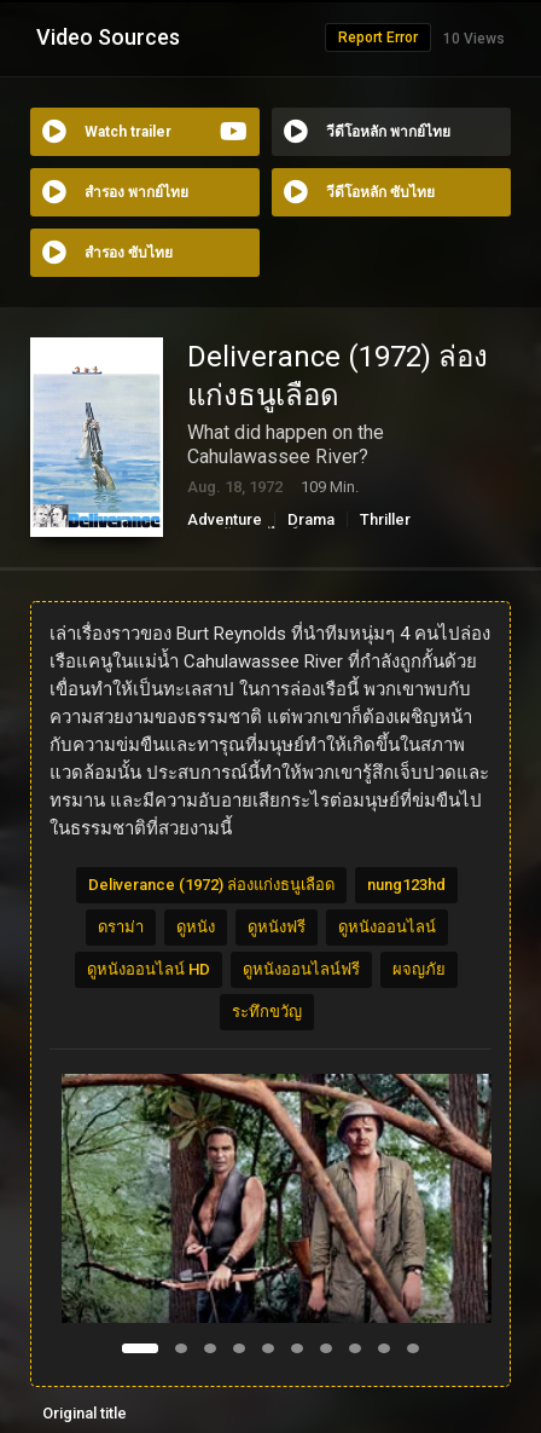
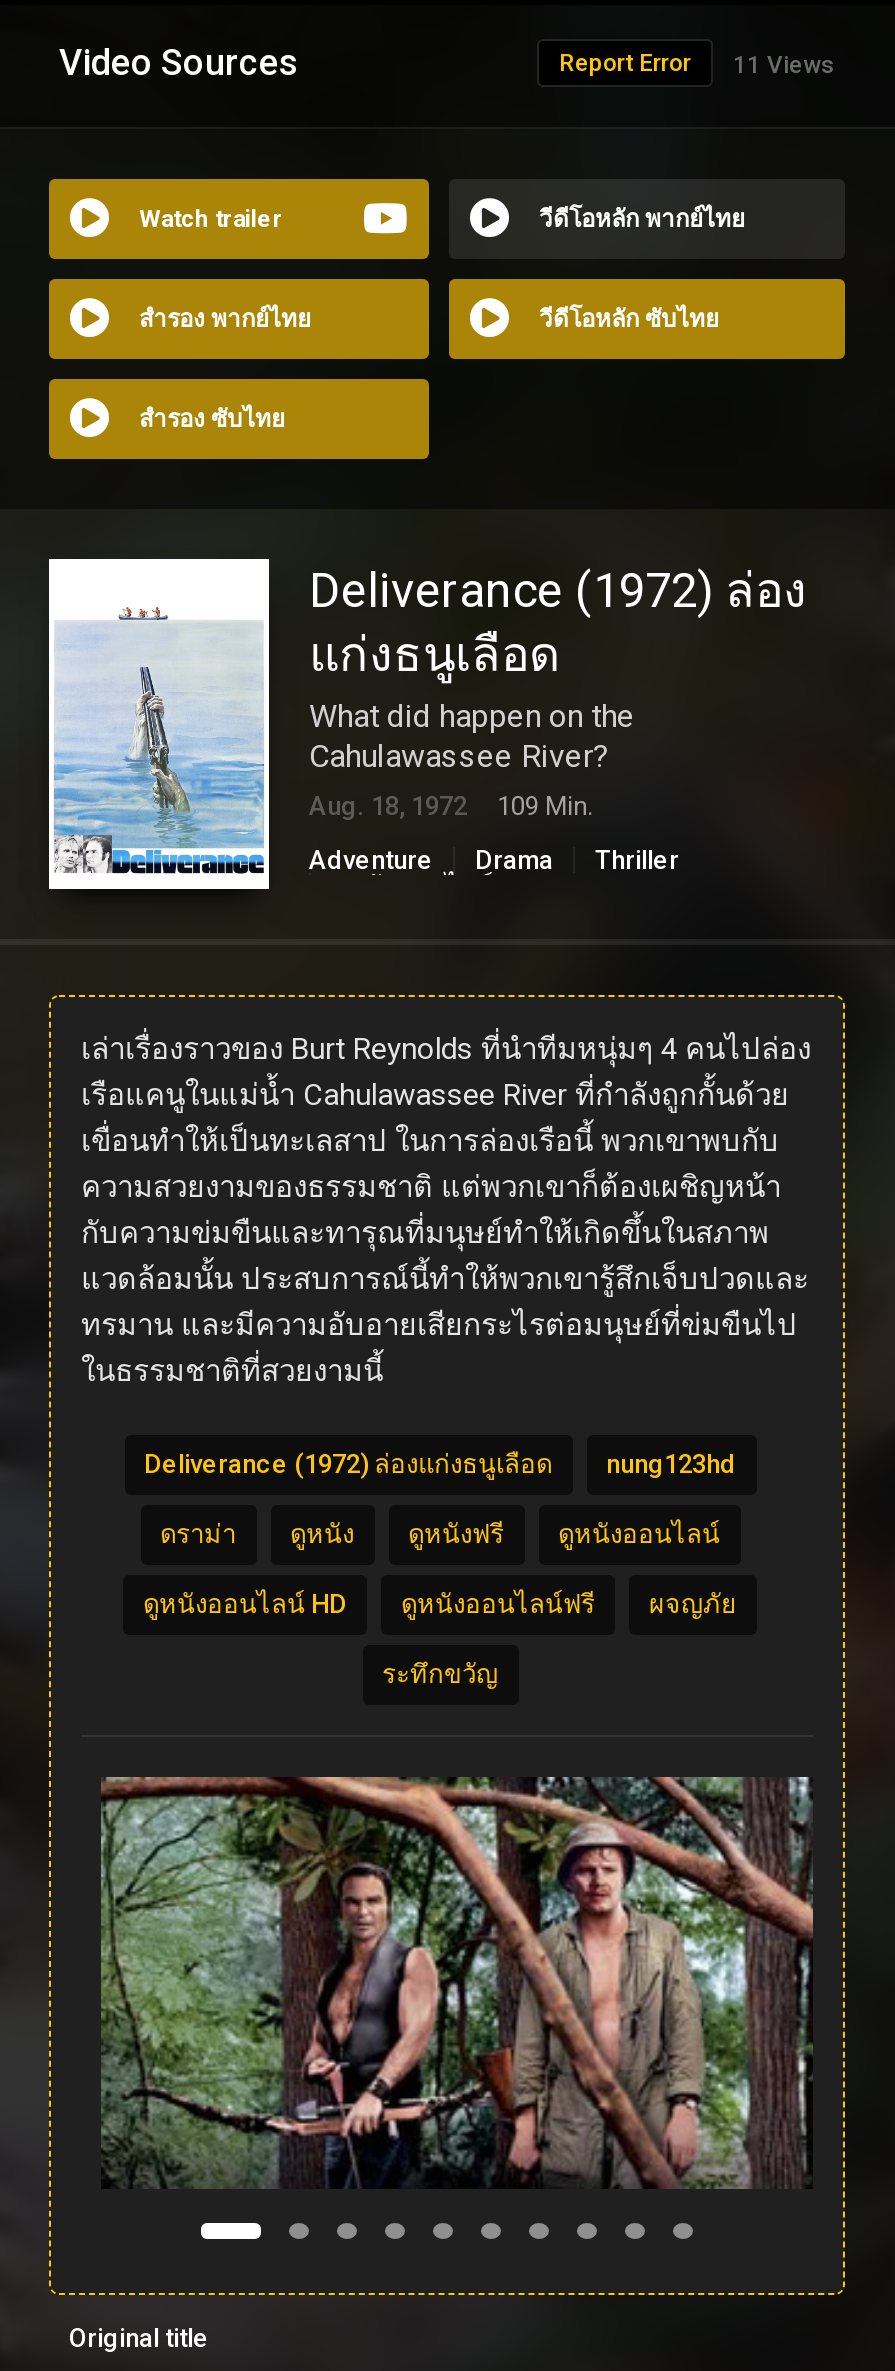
[338,29,505,47] Report Error 10 Views -> [559,49,835,79] Report Error 11 Views

